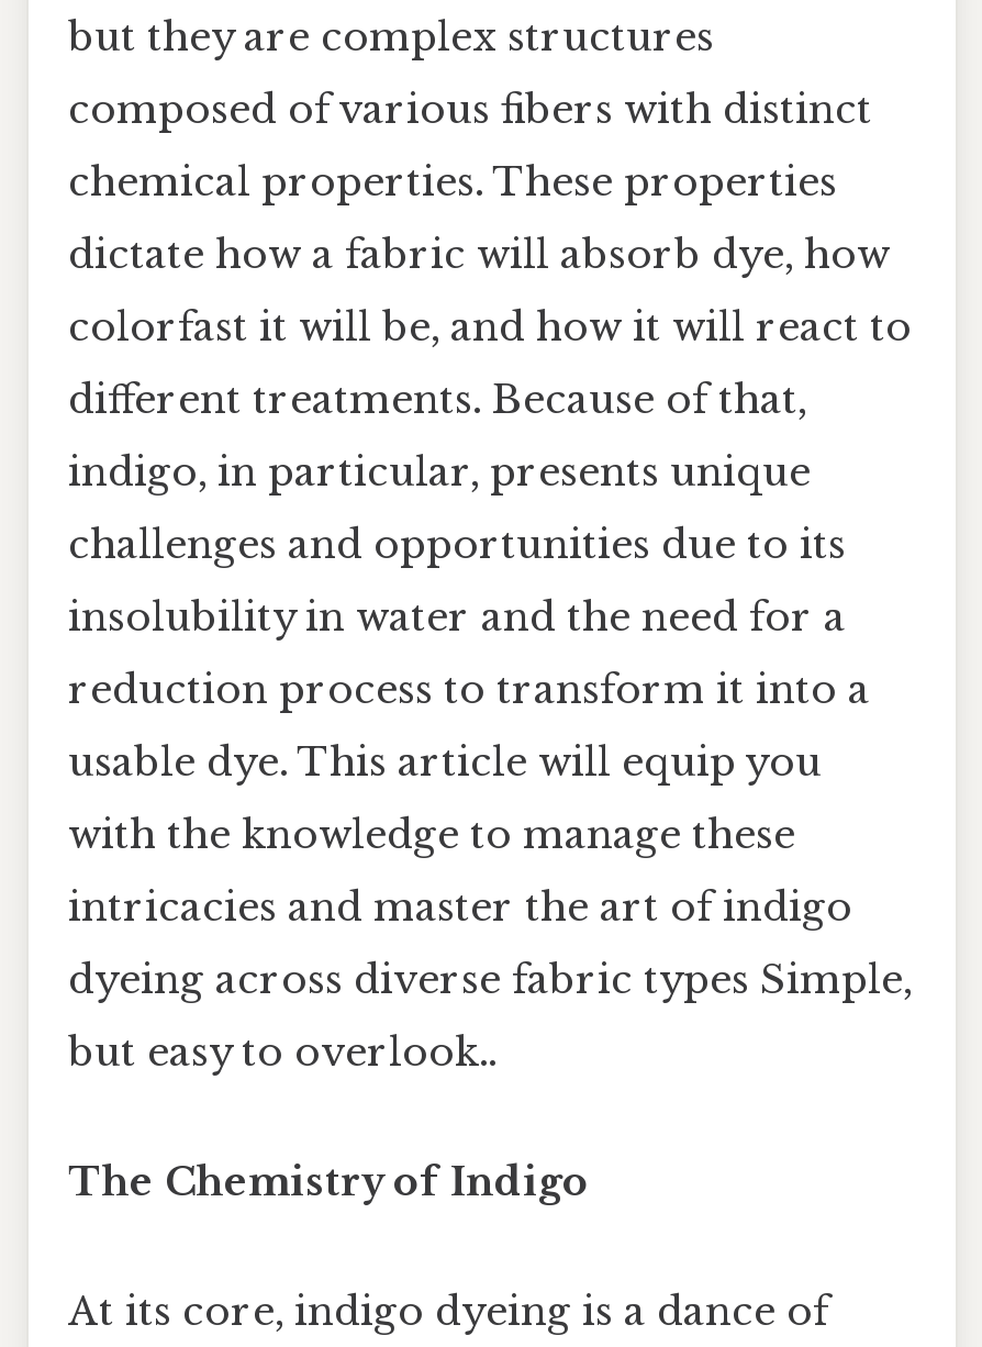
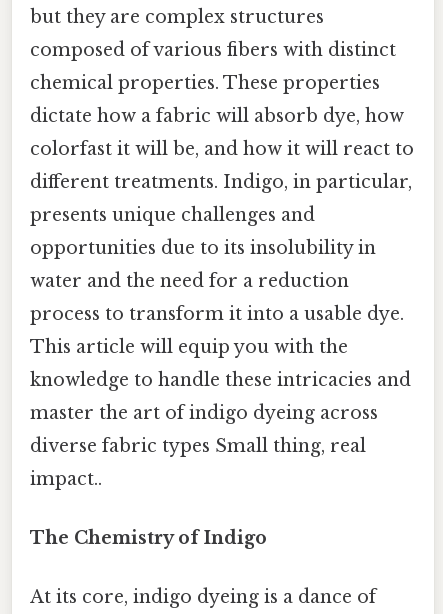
[68,375,806,423] different treatments. Because of that, -> [30,171,412,193] different treatments. Indigo, in particular,
[68,447,811,496] indigo, in particular, presents unique -> [30,204,315,226] presents unique challenges and
[68,520,846,568] challenges and opportunities due to its -> [30,237,376,259] opportunities due to its insolubility in
[68,592,846,641] insolubility in water and the need for a -> [30,270,349,292] water and the need for a reduction
[68,665,870,713] reduction process to transform it into a -> [30,303,404,325] process to transform it into a usable dye.
[68,737,822,786] usable dye. This article will equip you -> [30,336,348,358] This article will equip you with the
[68,810,795,858] with the knowledge to manage these -> [30,369,411,391] knowledge to handle these intricacies and
[68,882,852,931] intricacies and master the art of indigo -> [30,402,378,424] master the art of indigo dyeing across
[68,955,912,1003] dyeing across diverse fabric types Simple, -> [30,435,366,457] diverse fabric types Small thing, real
[68,1027,496,1076] but easy to overlook.. -> [30,468,102,490] impact..

